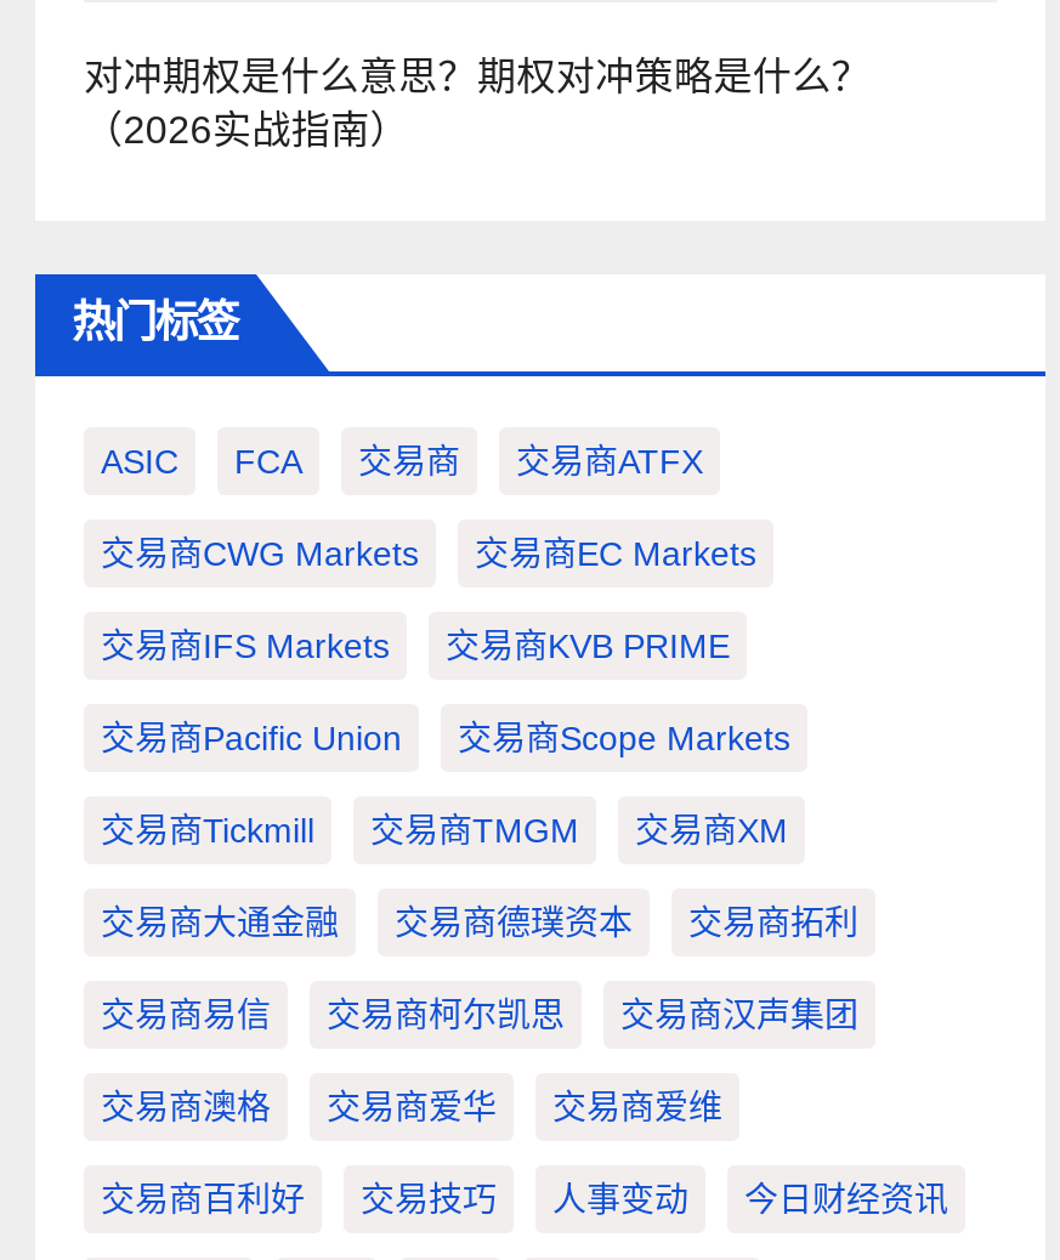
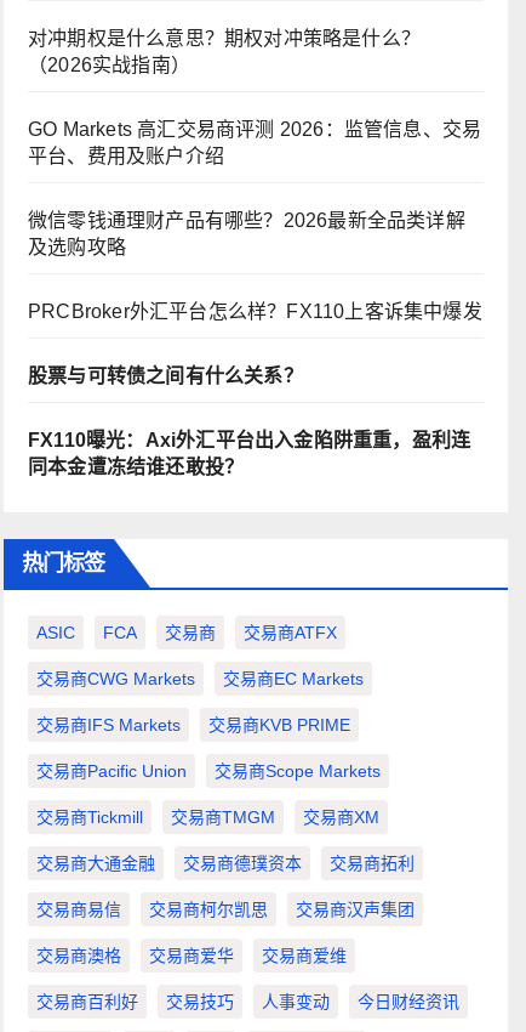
none -> [28,119,482,478] GO Markets 高汇交易商评测 2026：监管信息、交易 | 平台、费用及账户介绍 | 微信零钱通理财产品有哪些？2026最新全品类详解 | 及选购攻略 | PRCBroker外汇平台怎么样？FX110上客诉集中爆发 | 股票与可转债之间有什么关系？ | FX110曝光：Axi外汇平台出入金陷阱重重，盈利连 | 同本金遭冻结谁还敢投？

